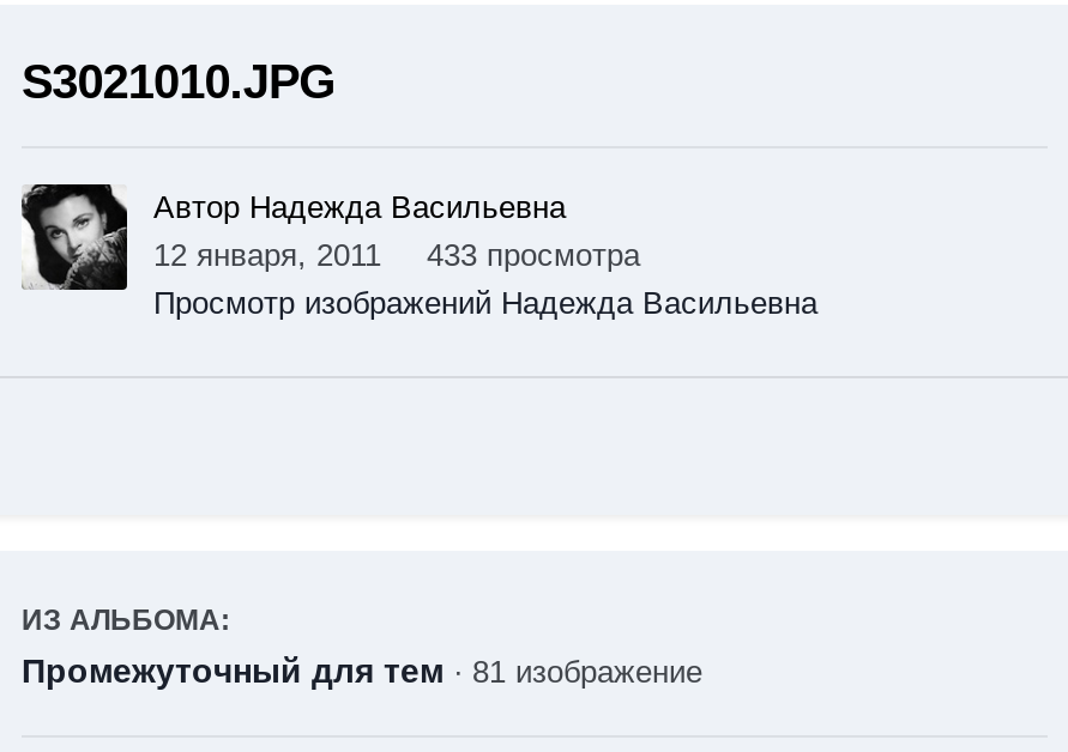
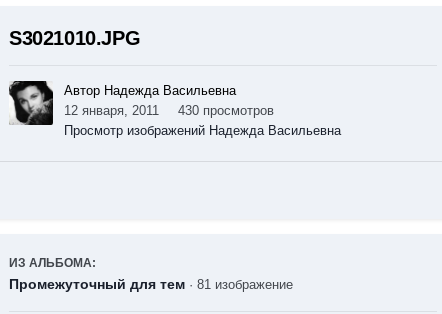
[153,238,640,274] 12 января, 2011 433 просмотра -> [64,103,274,118] 12 января, 2011 430 просмотров

